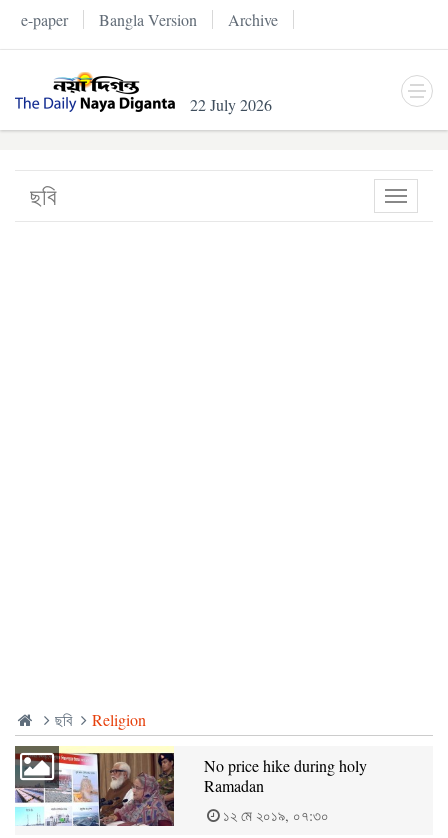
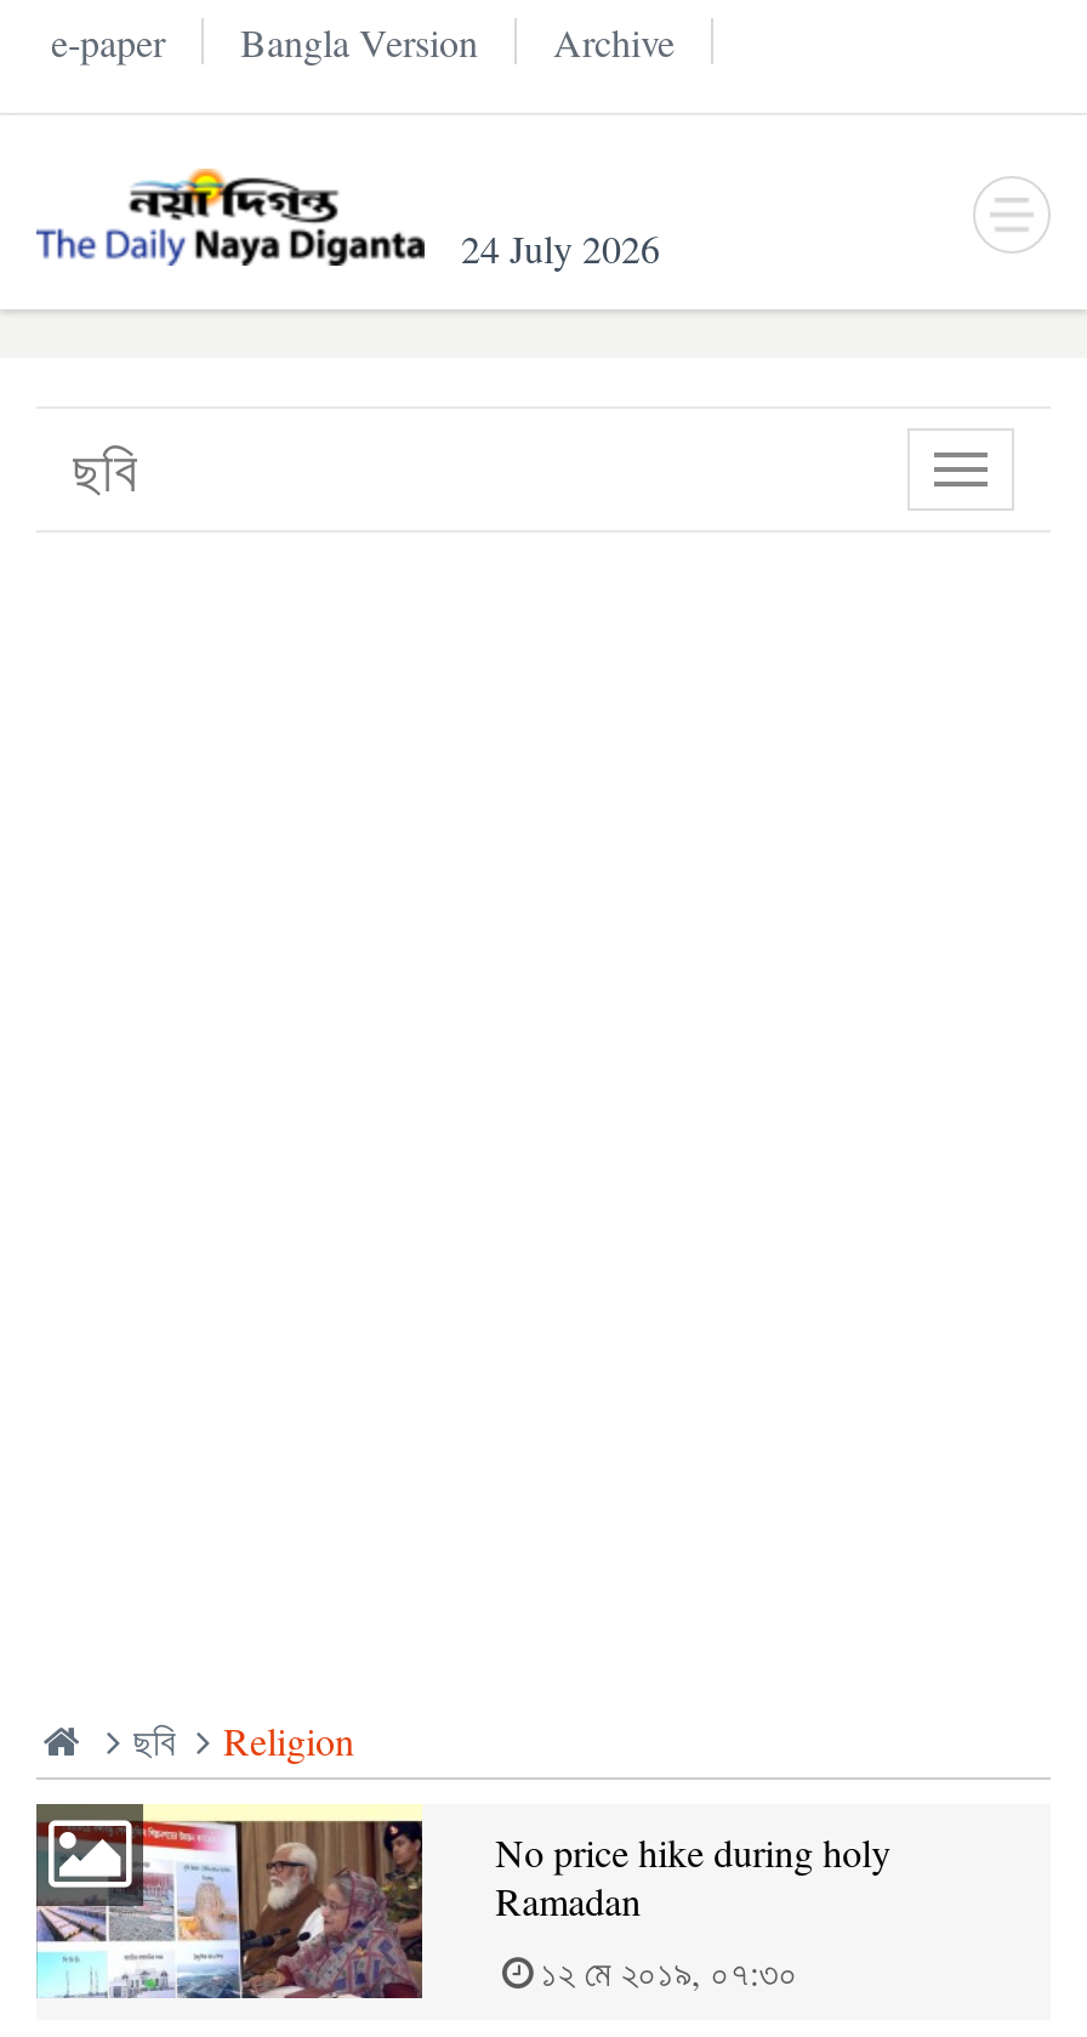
[190,94,272,115] 22 July 2026 -> [461,222,660,273] 24 July 2026

